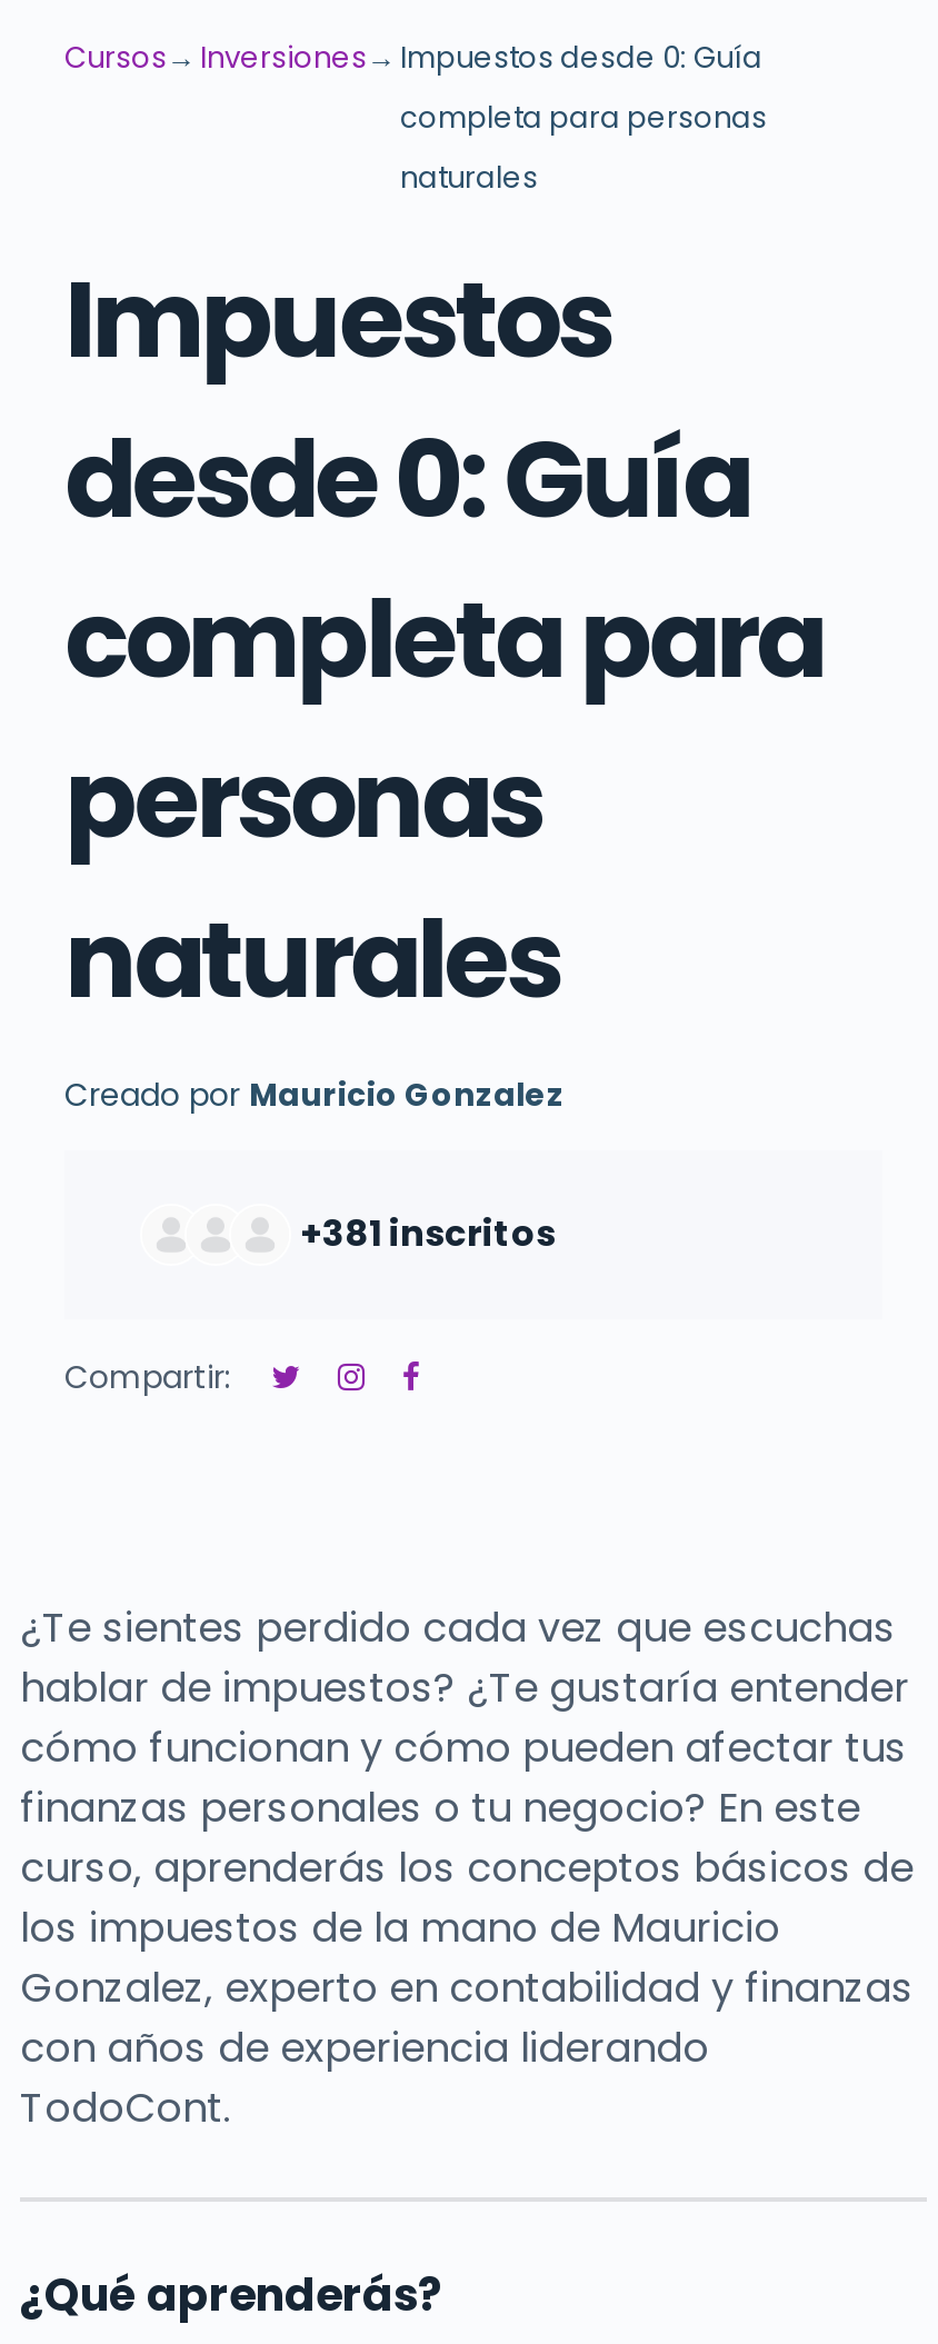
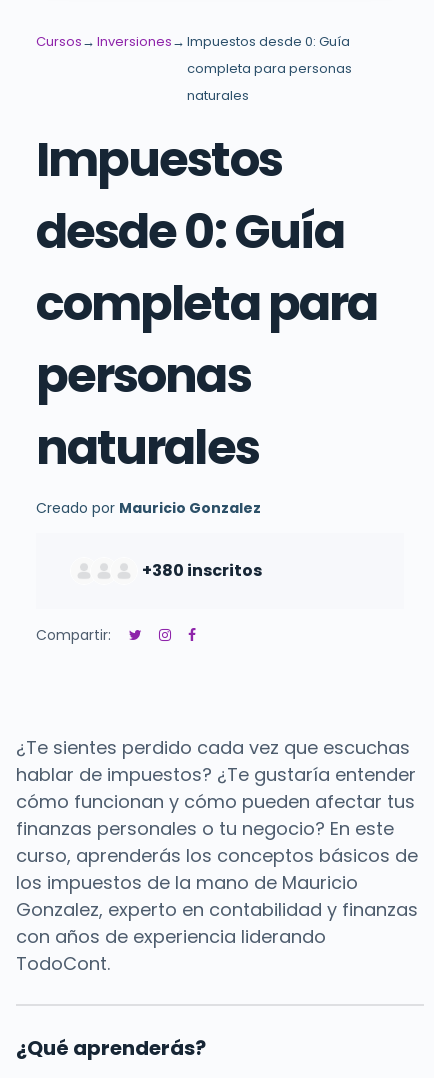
[300,1207,556,1258] +381 inscritos -> [142,558,262,581] +380 inscritos

